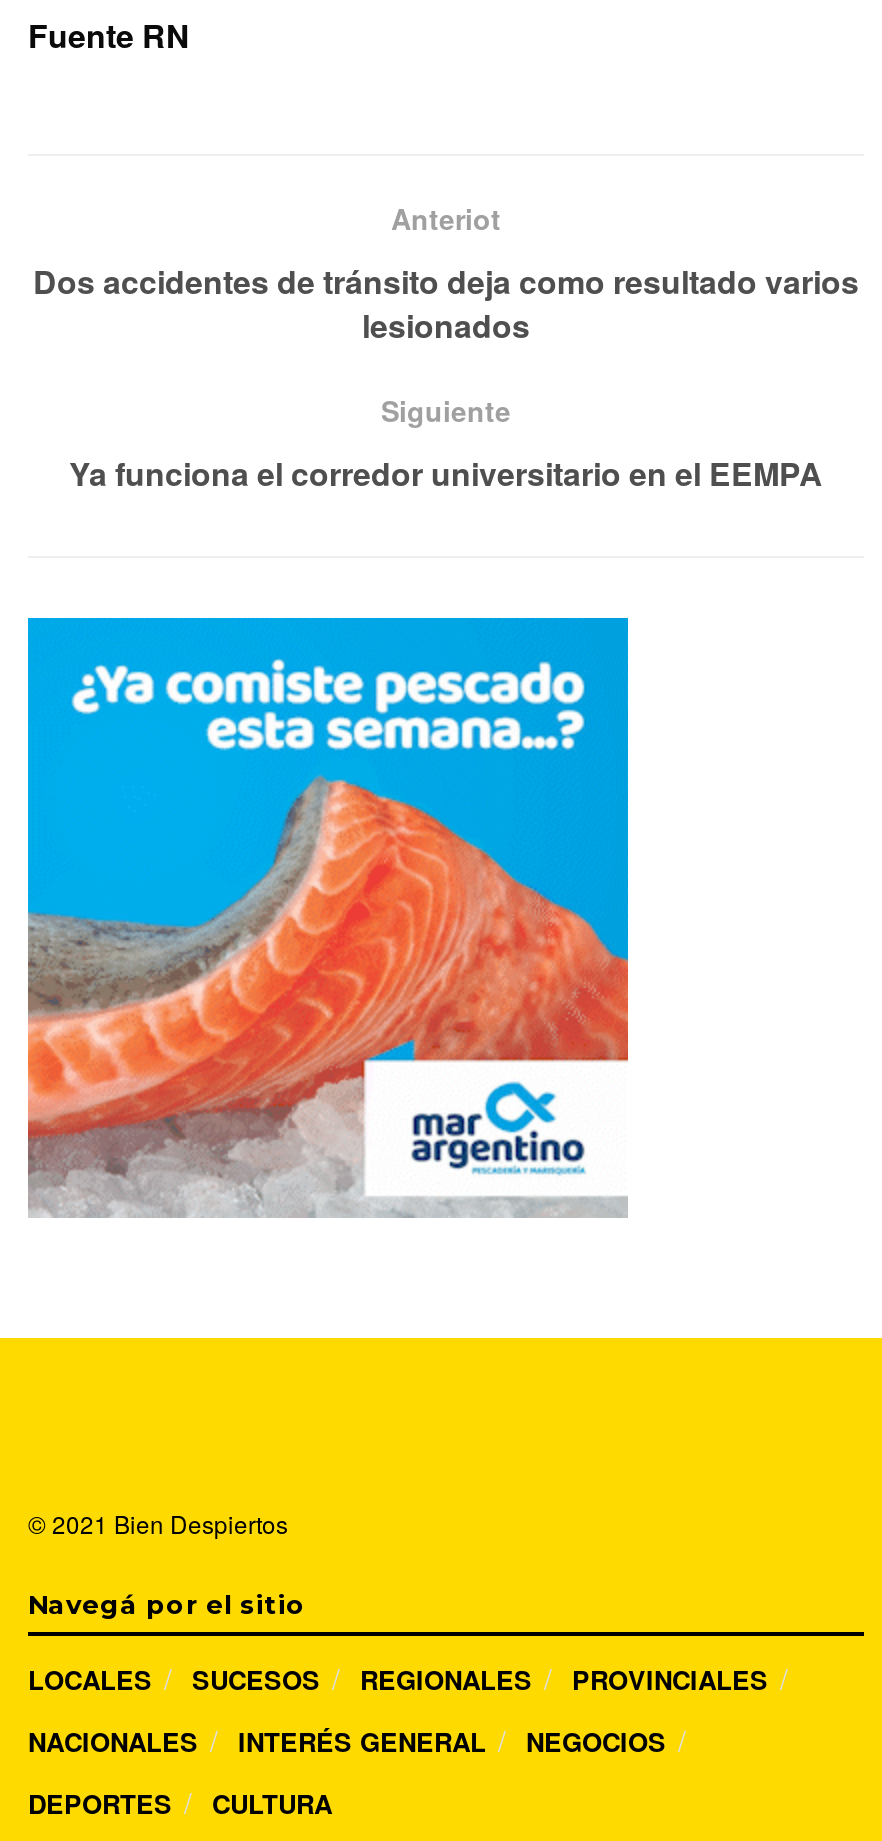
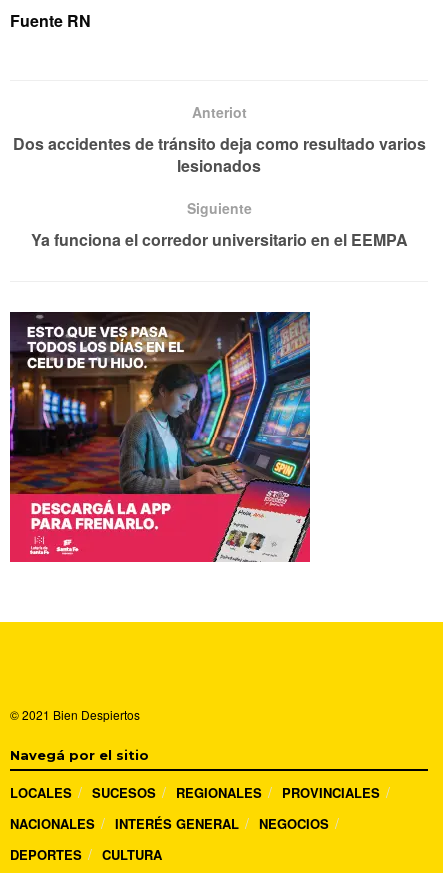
[26,616,630,1218] [image] -> [9,311,311,563] [image]

